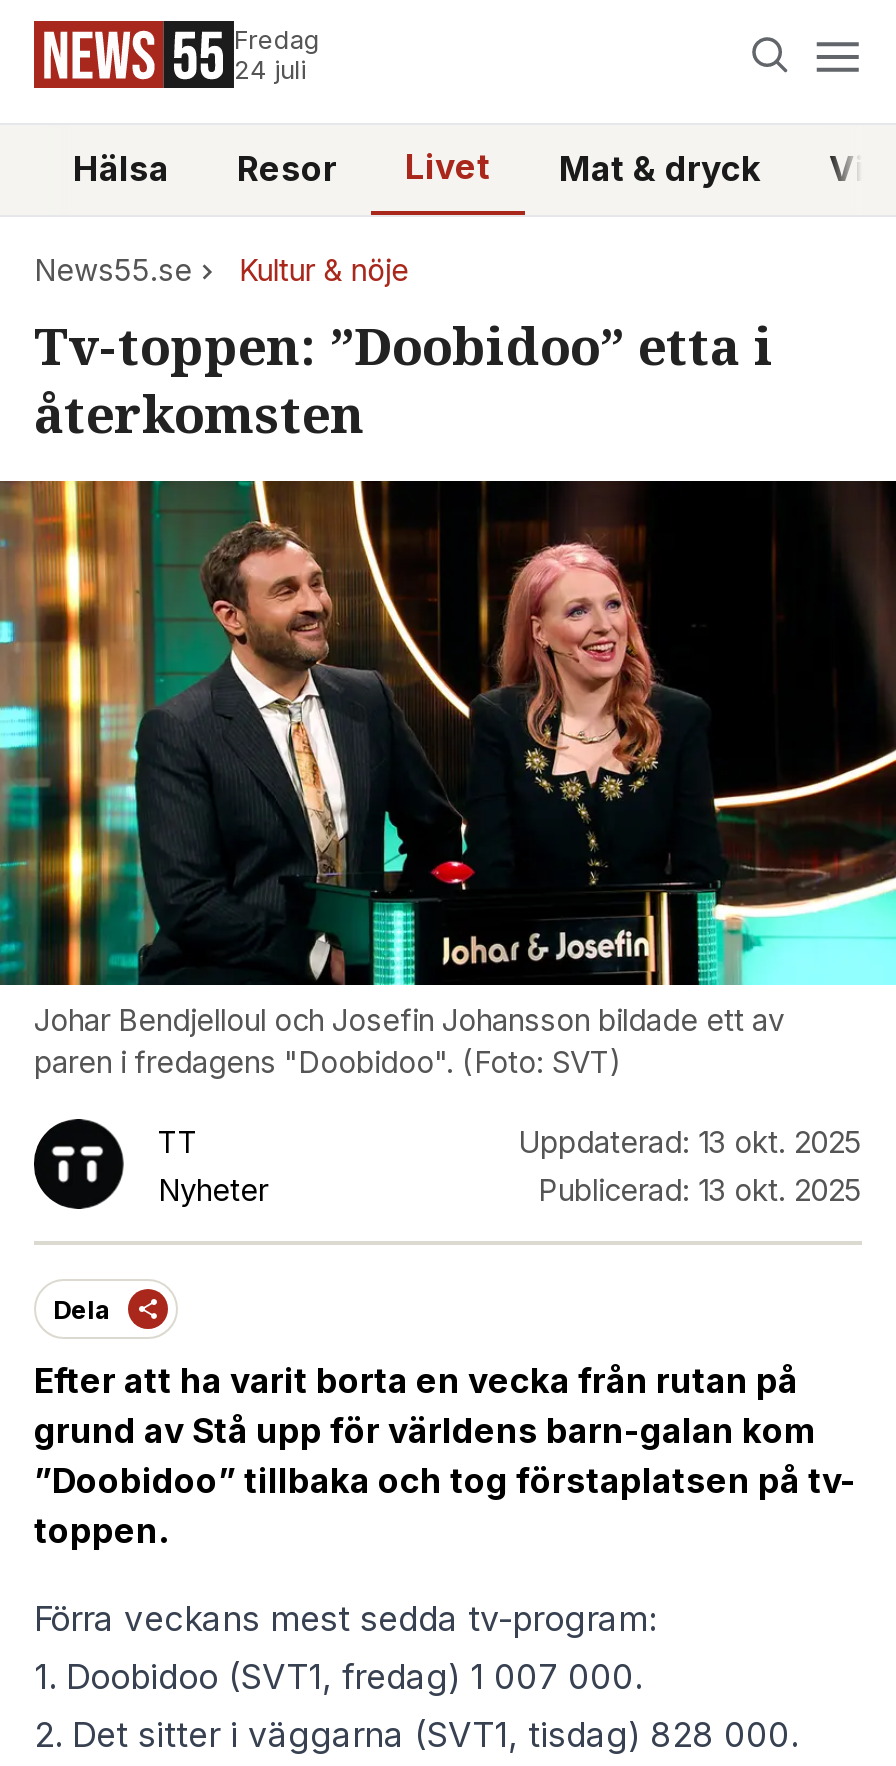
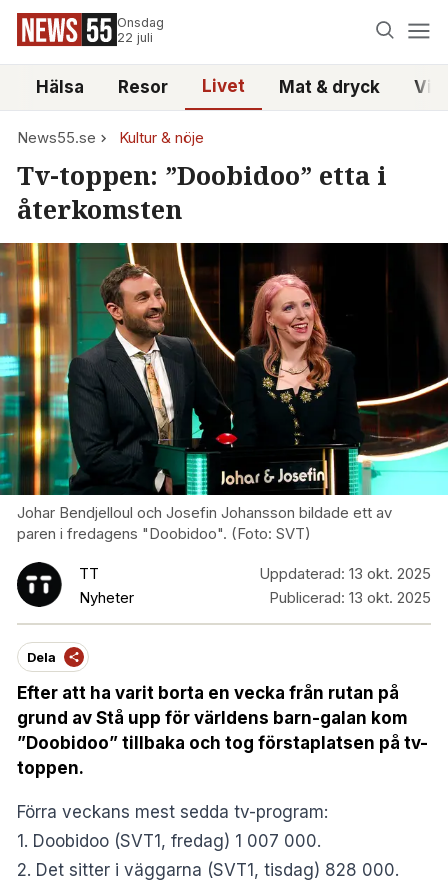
[234,25,320,85] Fredag | 24 juli -> [117,15,164,45] Onsdag | 22 juli

